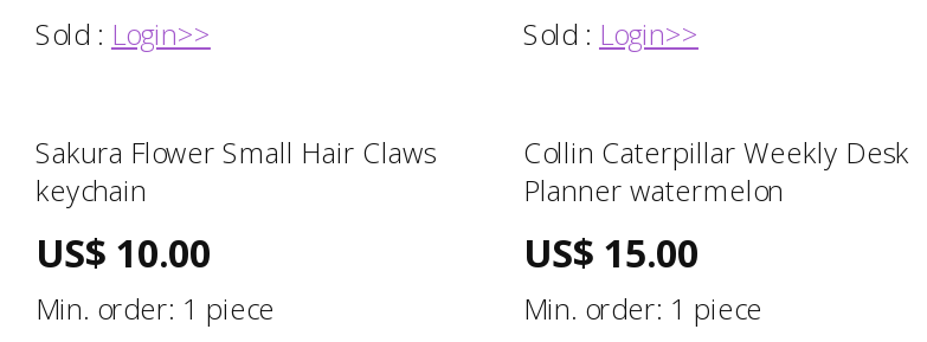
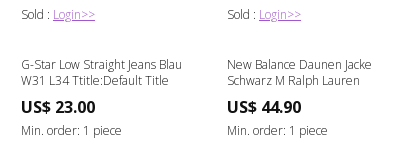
[36,131,436,278] Sakura Flower Small Hair Claws | keychain | US$ 10.00 -> [21,55,182,117] G-Star Low Straight Jeans Blau | W31 L34 Ttitle:Default Title | US$ 23.00
[523,131,909,278] Collin Caterpillar Weekly Desk | Planner watermelon | US$ 15.00 -> [227,55,372,117] New Balance Daunen Jacke | Schwarz M Ralph Lauren | US$ 44.90

